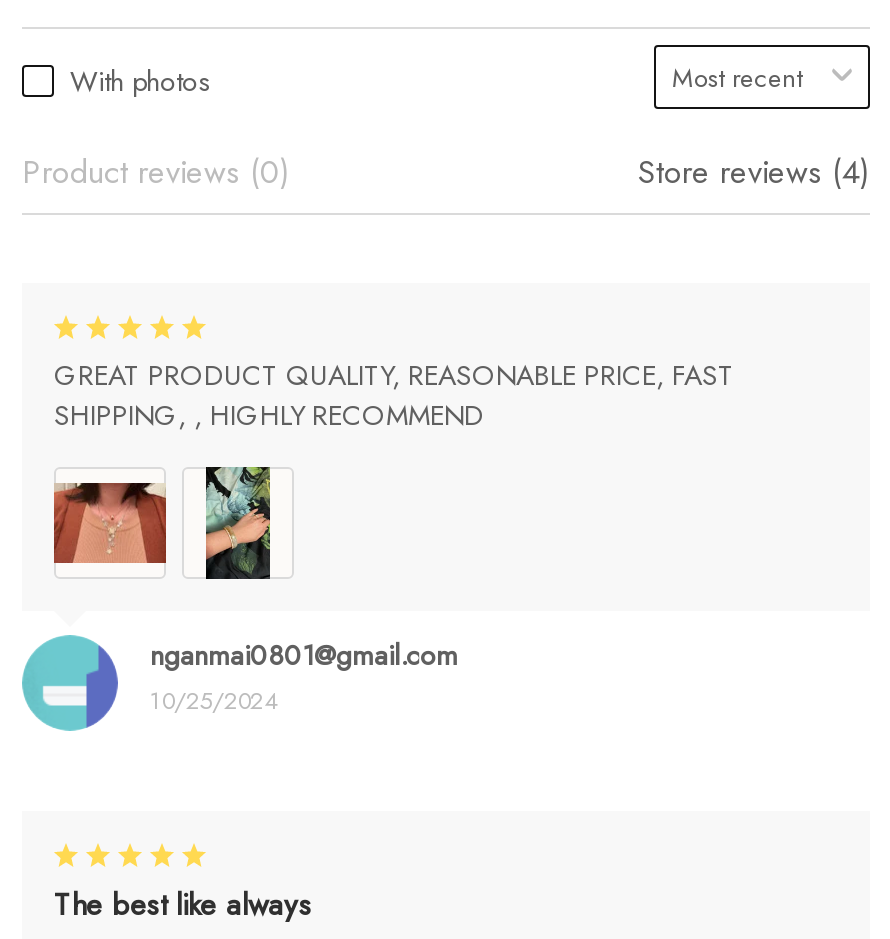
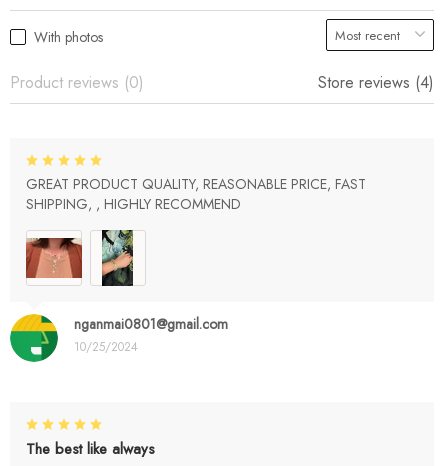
[20,633,120,733] [image] -> [9,313,59,363] [image]

